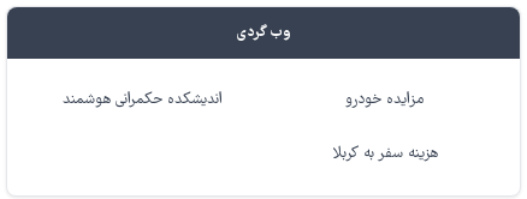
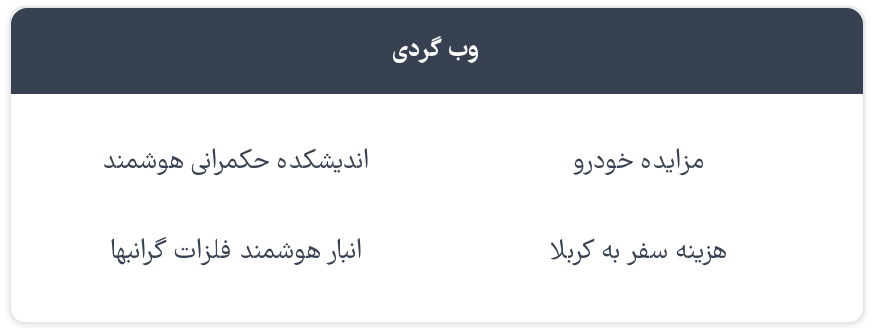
none -> [110,234,362,272] انبار هوشمند فلزات گرانبها

